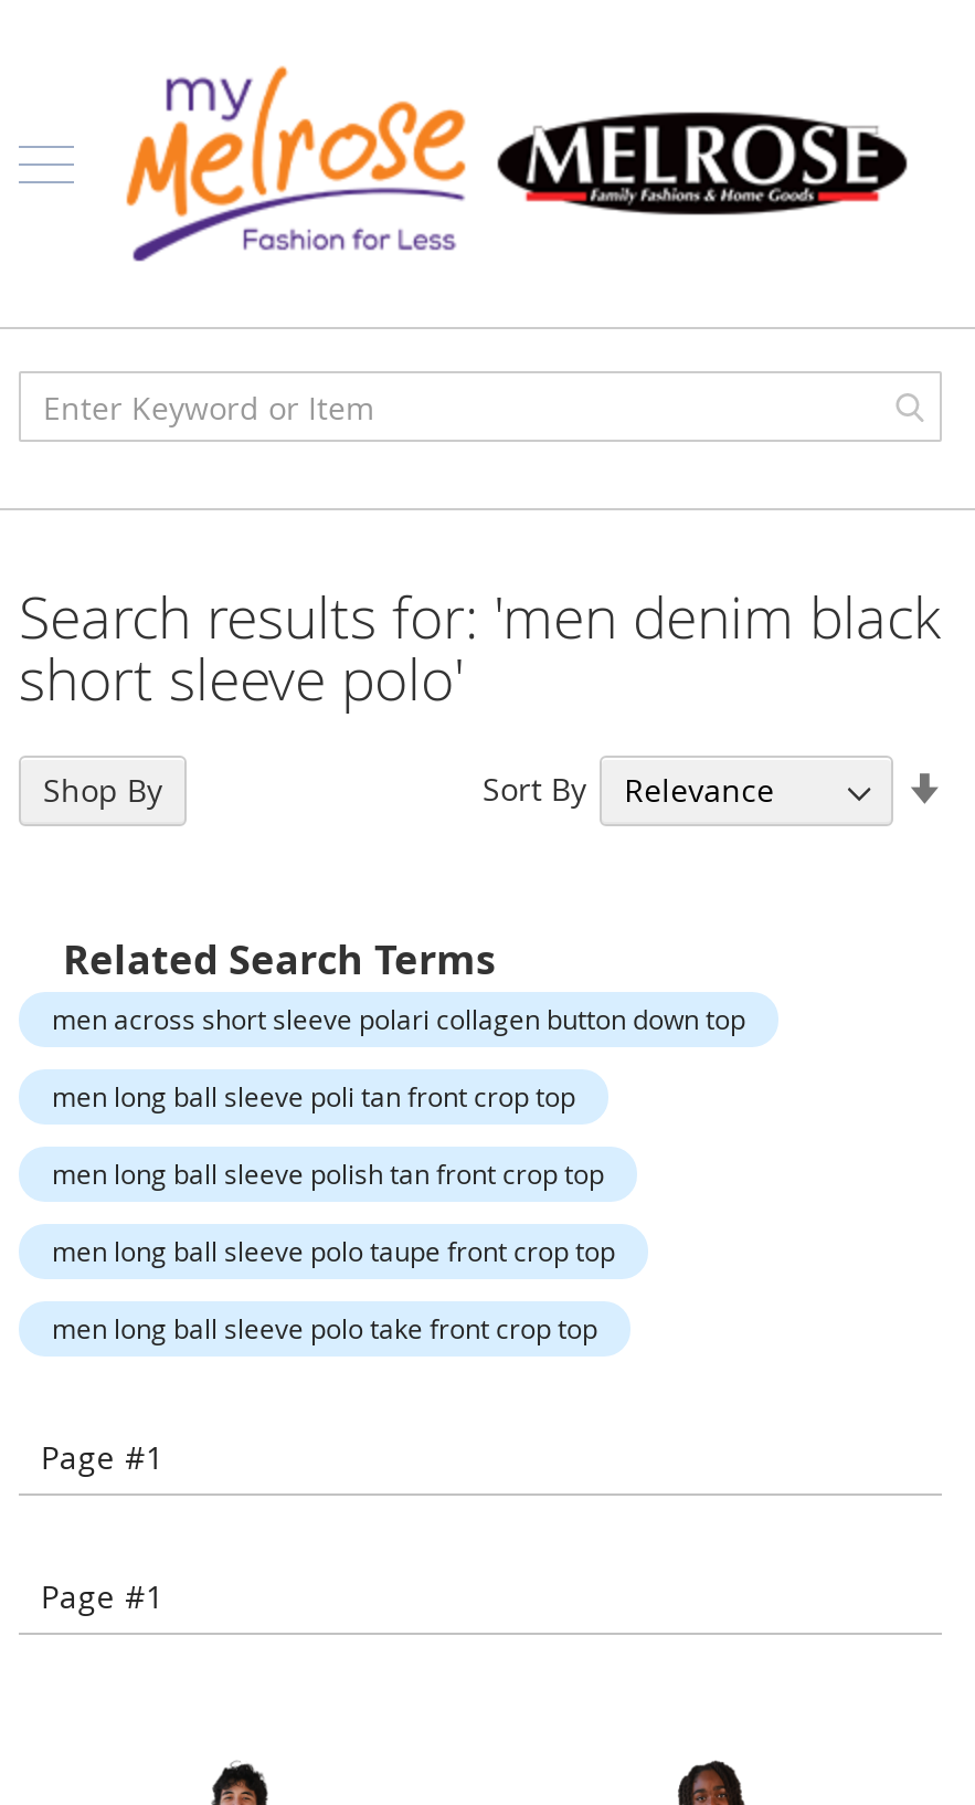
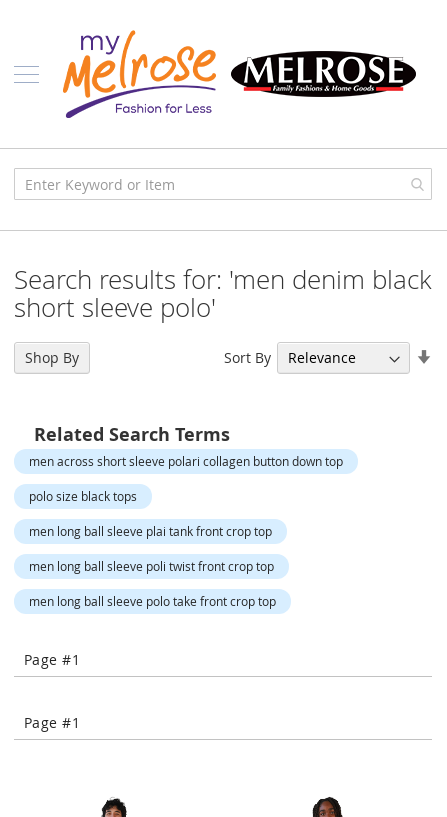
[52,1078,575,1113] men long ball sleeve poli tan front crop top -> [29,488,137,504] polo size black tops
[52,1155,604,1191] men long ball sleeve polish tan front crop top -> [29,523,272,539] men long ball sleeve plai tank front crop top
[52,1233,615,1268] men long ball sleeve polo taupe front crop top -> [29,558,274,574] men long ball sleeve poli twist front crop top

